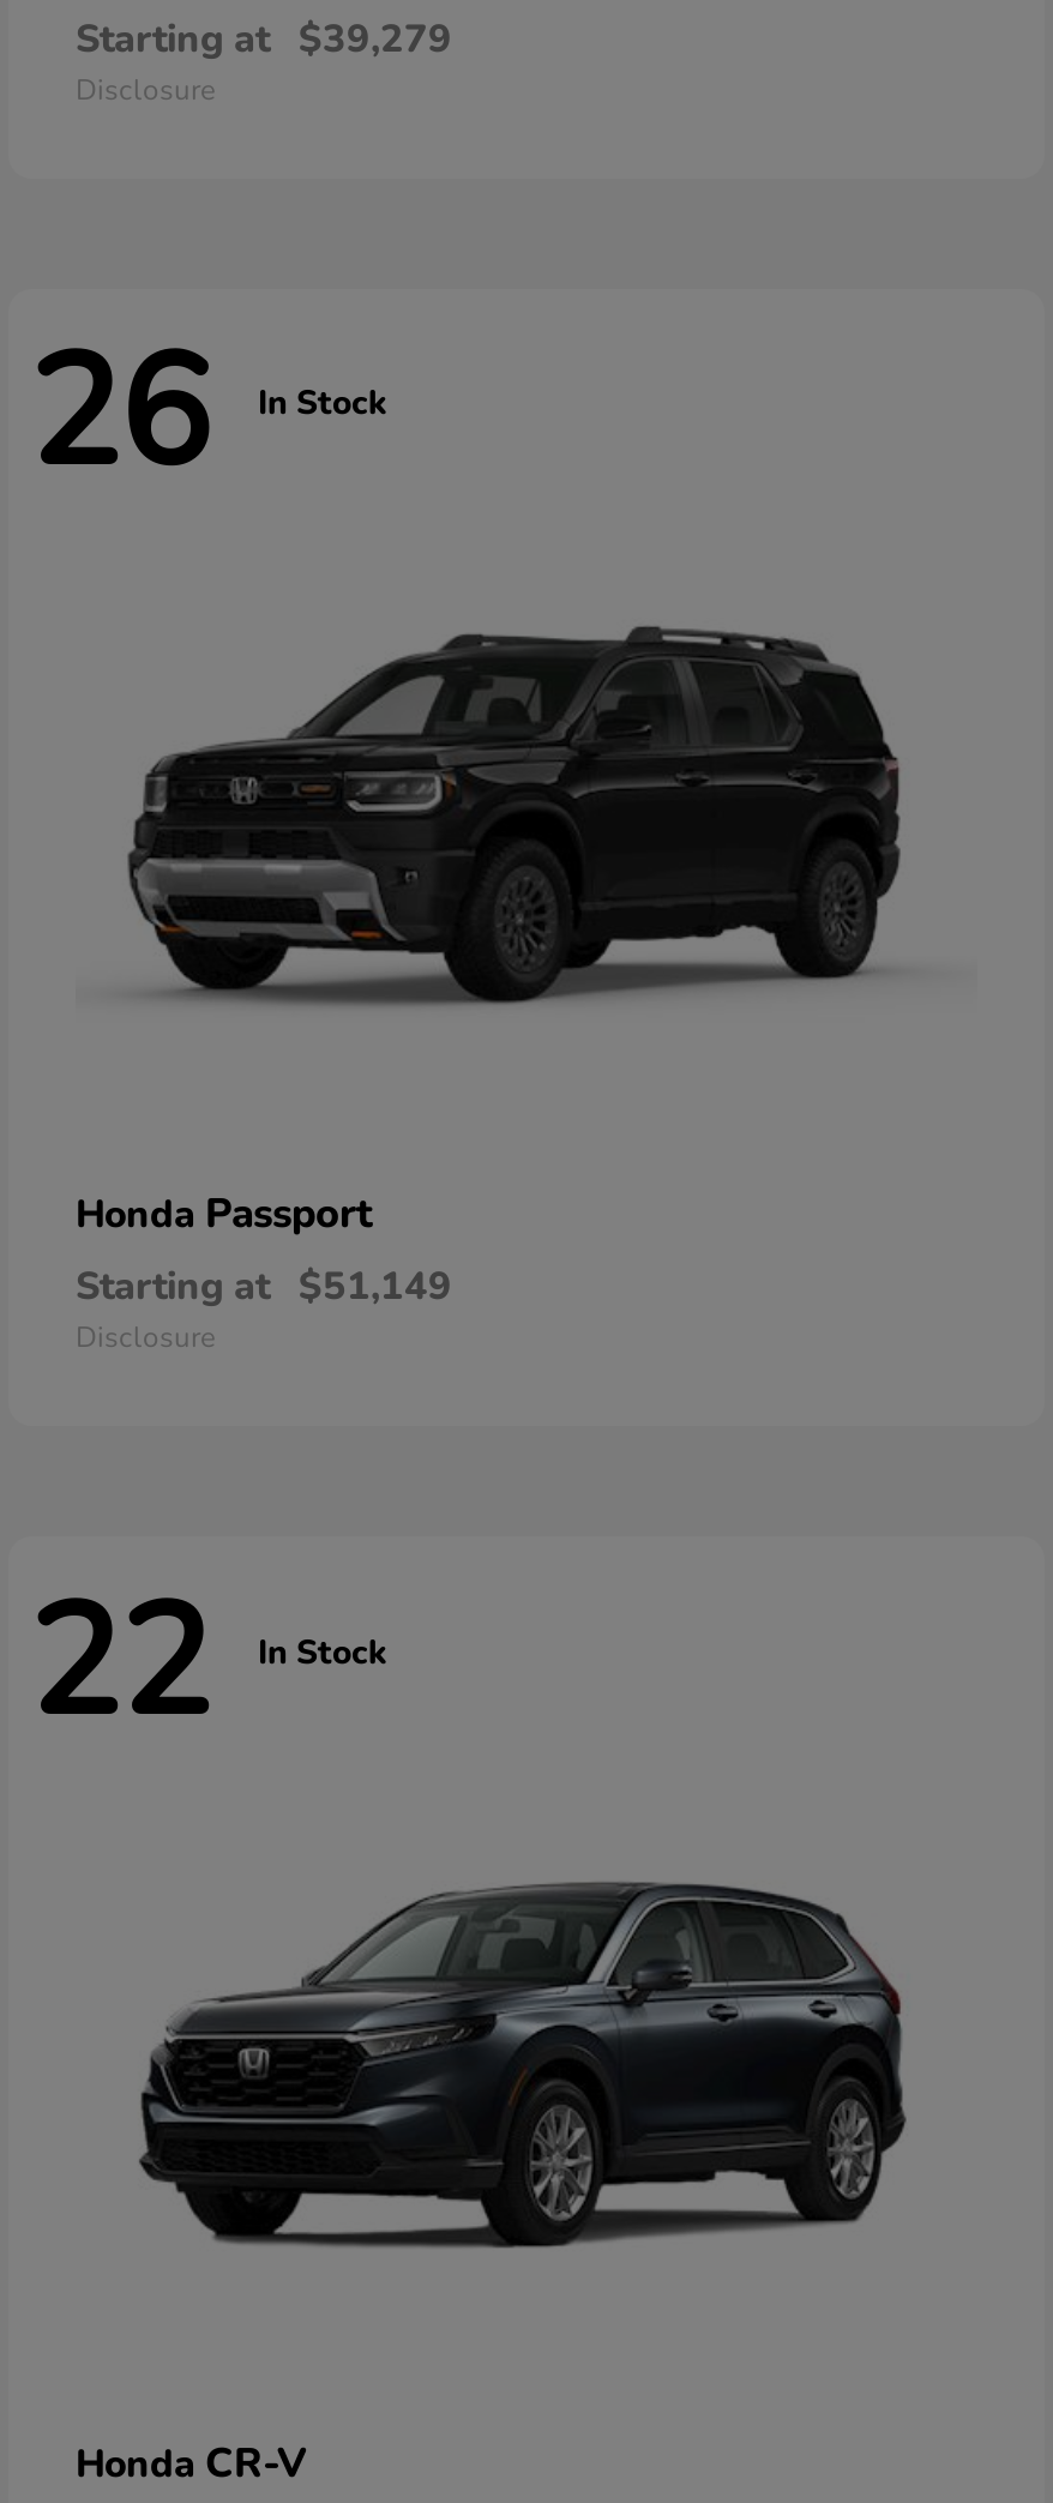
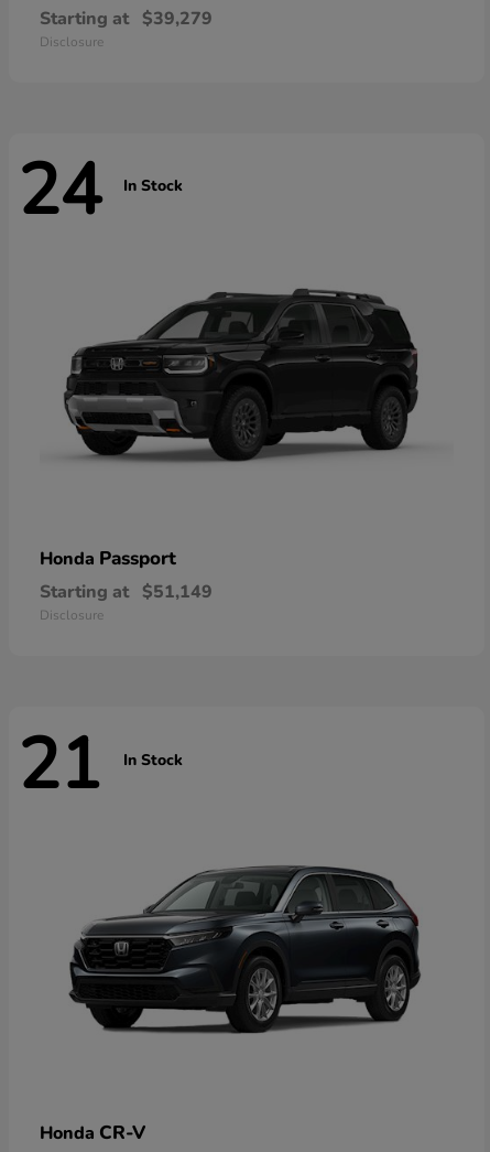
[28,308,387,519] 26 In Stock -> [18,142,183,239] 24 In Stock
[28,1557,387,1769] 22 In Stock -> [18,716,183,813] 21 In Stock

